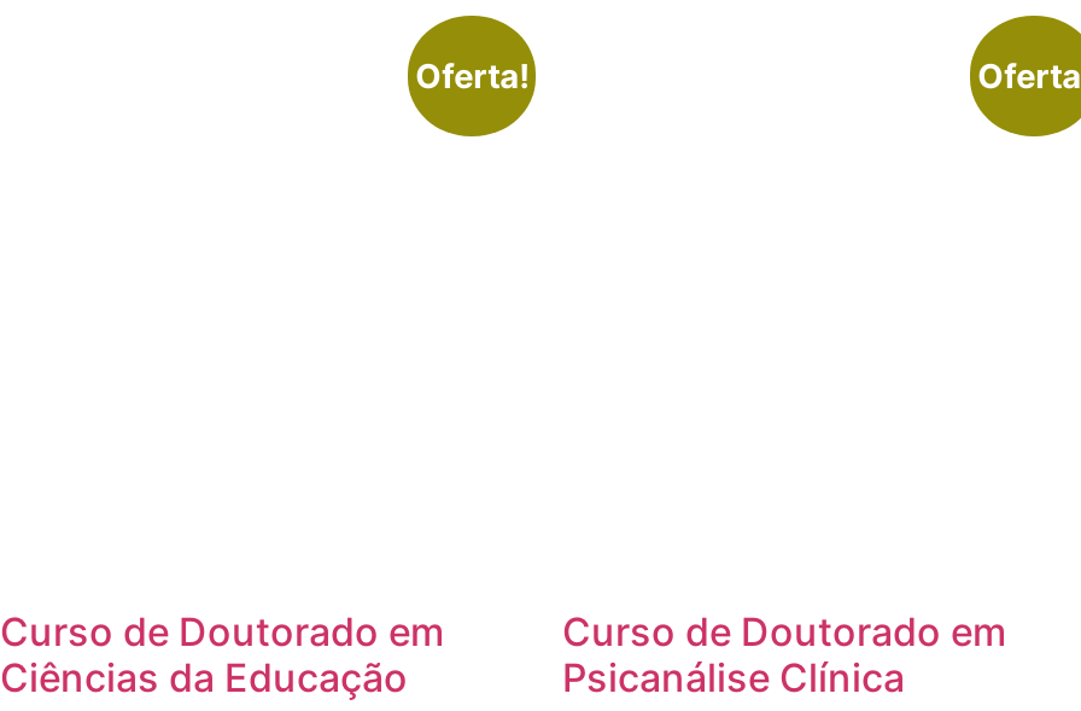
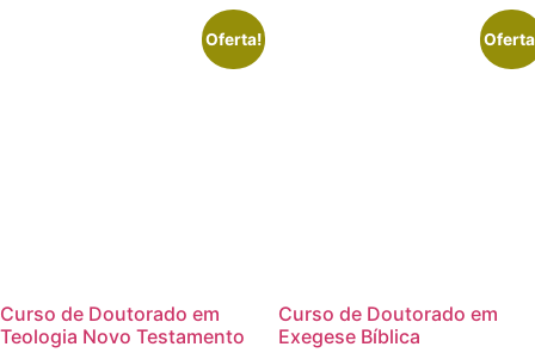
[0,654,408,702] Ciências da Educação -> [0,325,245,349] Teologia Novo Testamento
[562,654,905,702] Psicanálise Clínica -> [278,325,420,349] Exegese Bíblica

